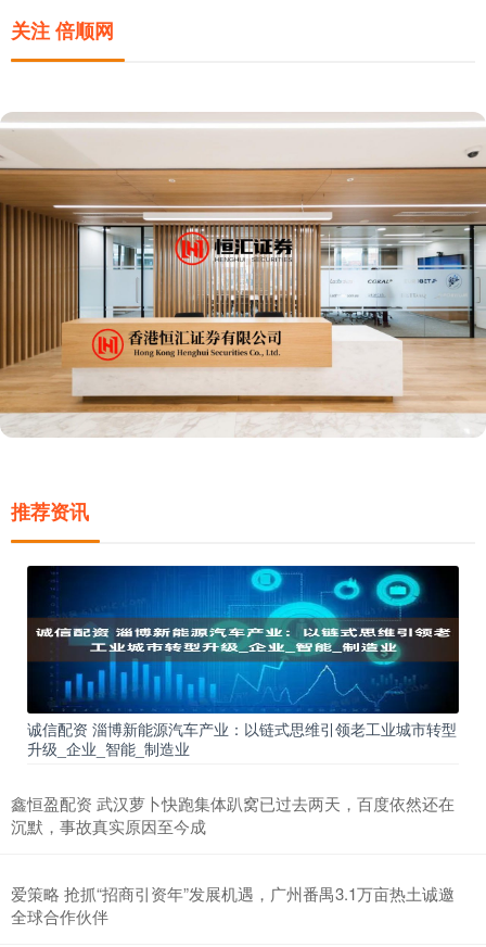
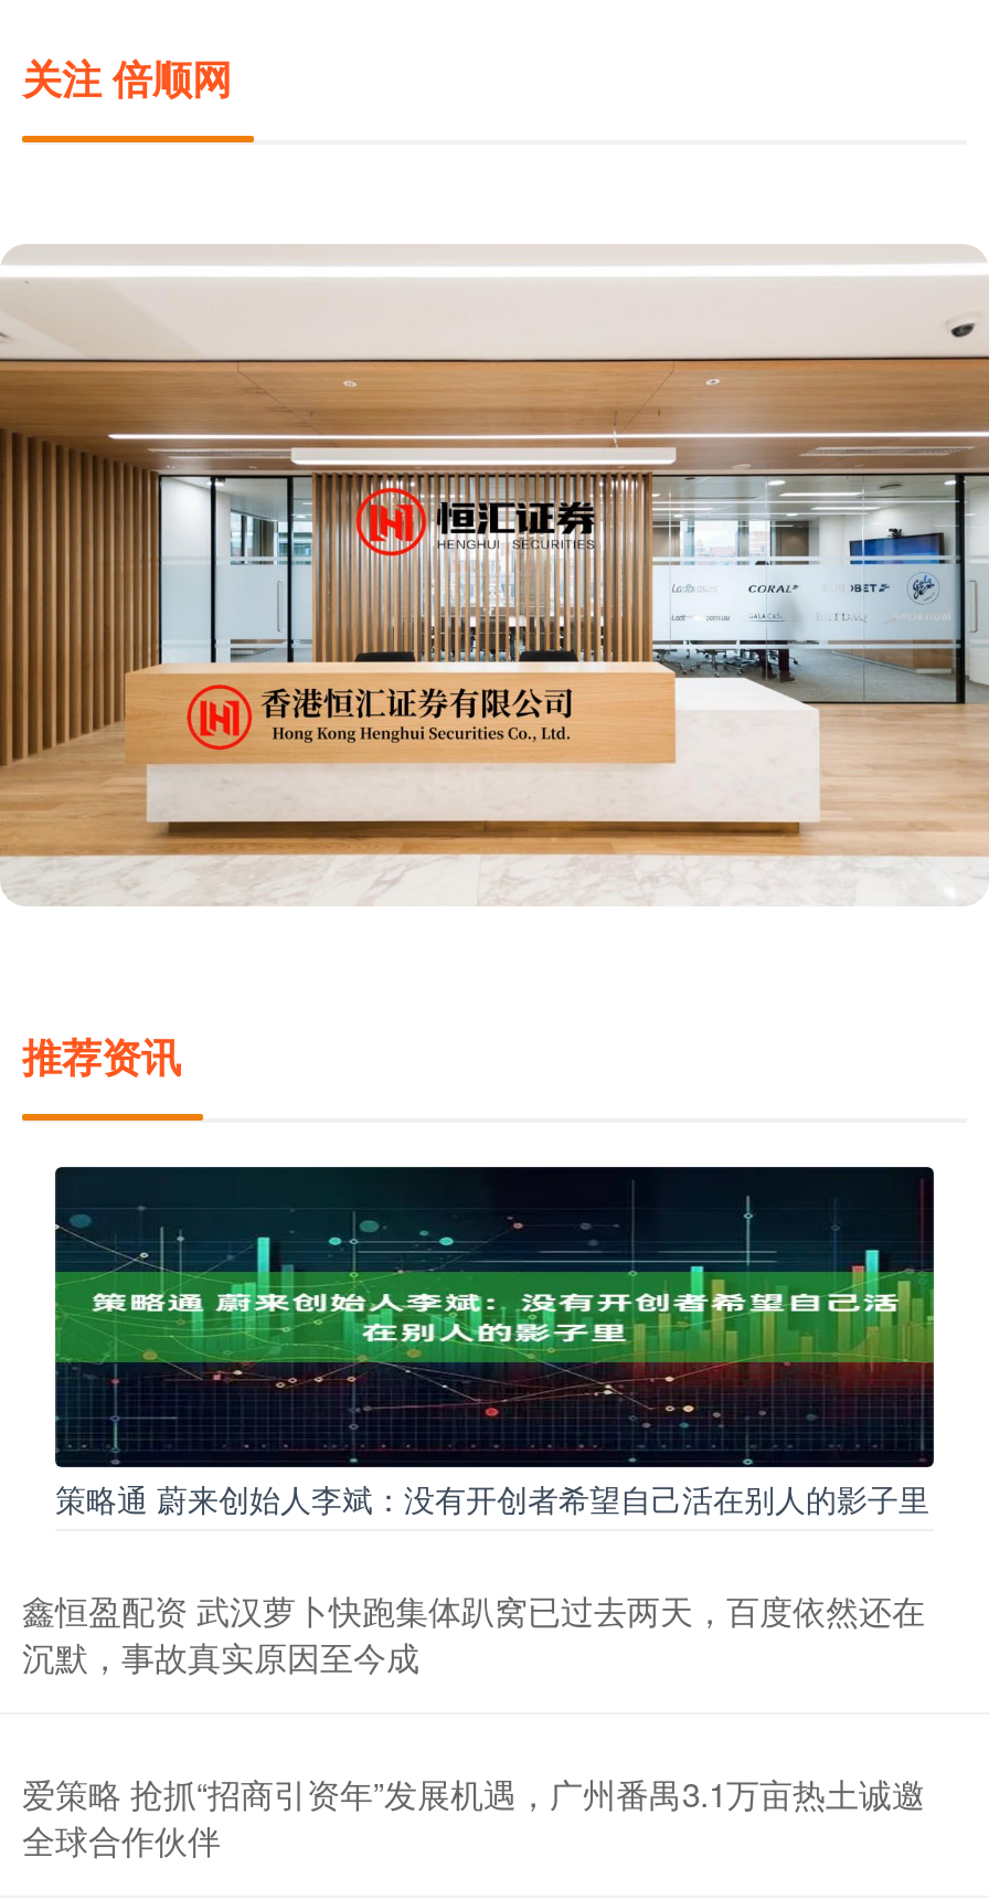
[27,565,460,759] [image] | 诚信配资 淄博新能源汽车产业：以链式思维引领老工业城市转型 | 升级_企业_智能_制造业 -> [53,1165,936,1520] [image] | 策略通 蔚来创始人李斌：没有开创者希望自己活在别人的影子里

